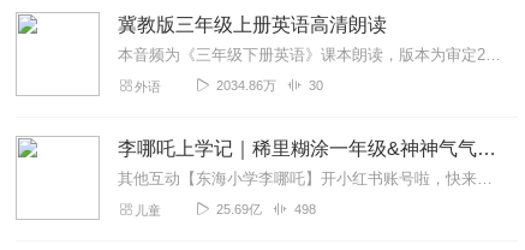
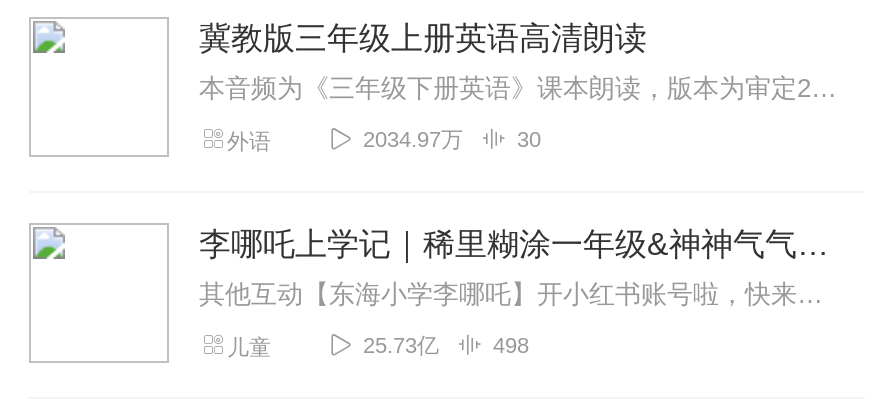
[216,78,276,93] 2034.86万 -> [363,127,463,151] 2034.97万
[216,202,262,216] 25.69亿 -> [363,333,439,357] 25.73亿

